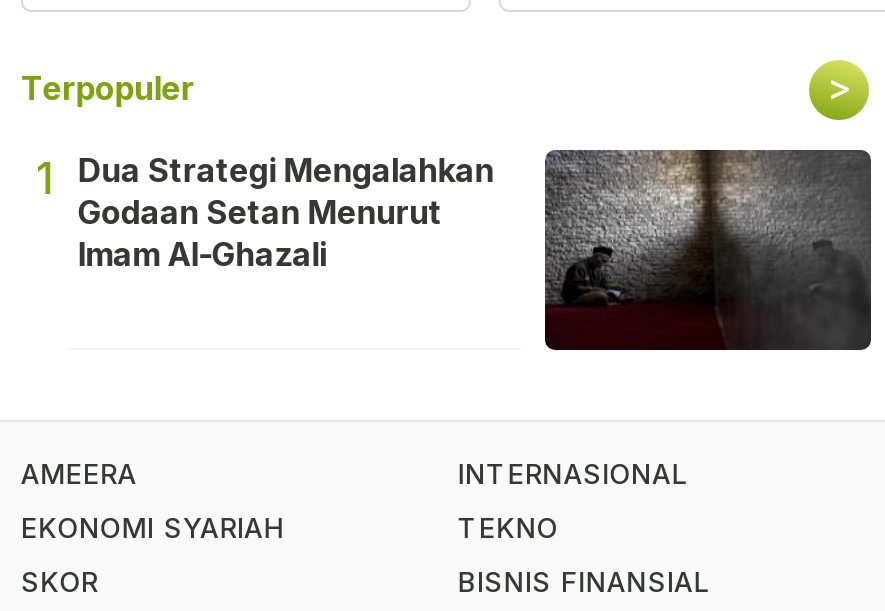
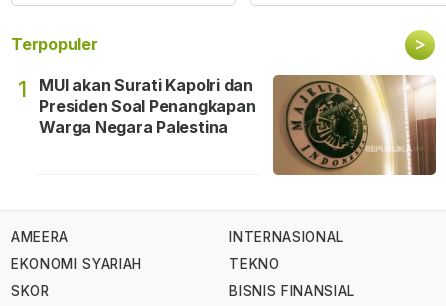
[78,148,873,352] [image] | Dua Strategi Mengalahkan | Godaan Setan Menurut | Imam Al-Ghazali -> [39,74,436,176] [image] | MUI akan Surati Kapolri dan | Presiden Soal Penangkapan | Warga Negara Palestina

